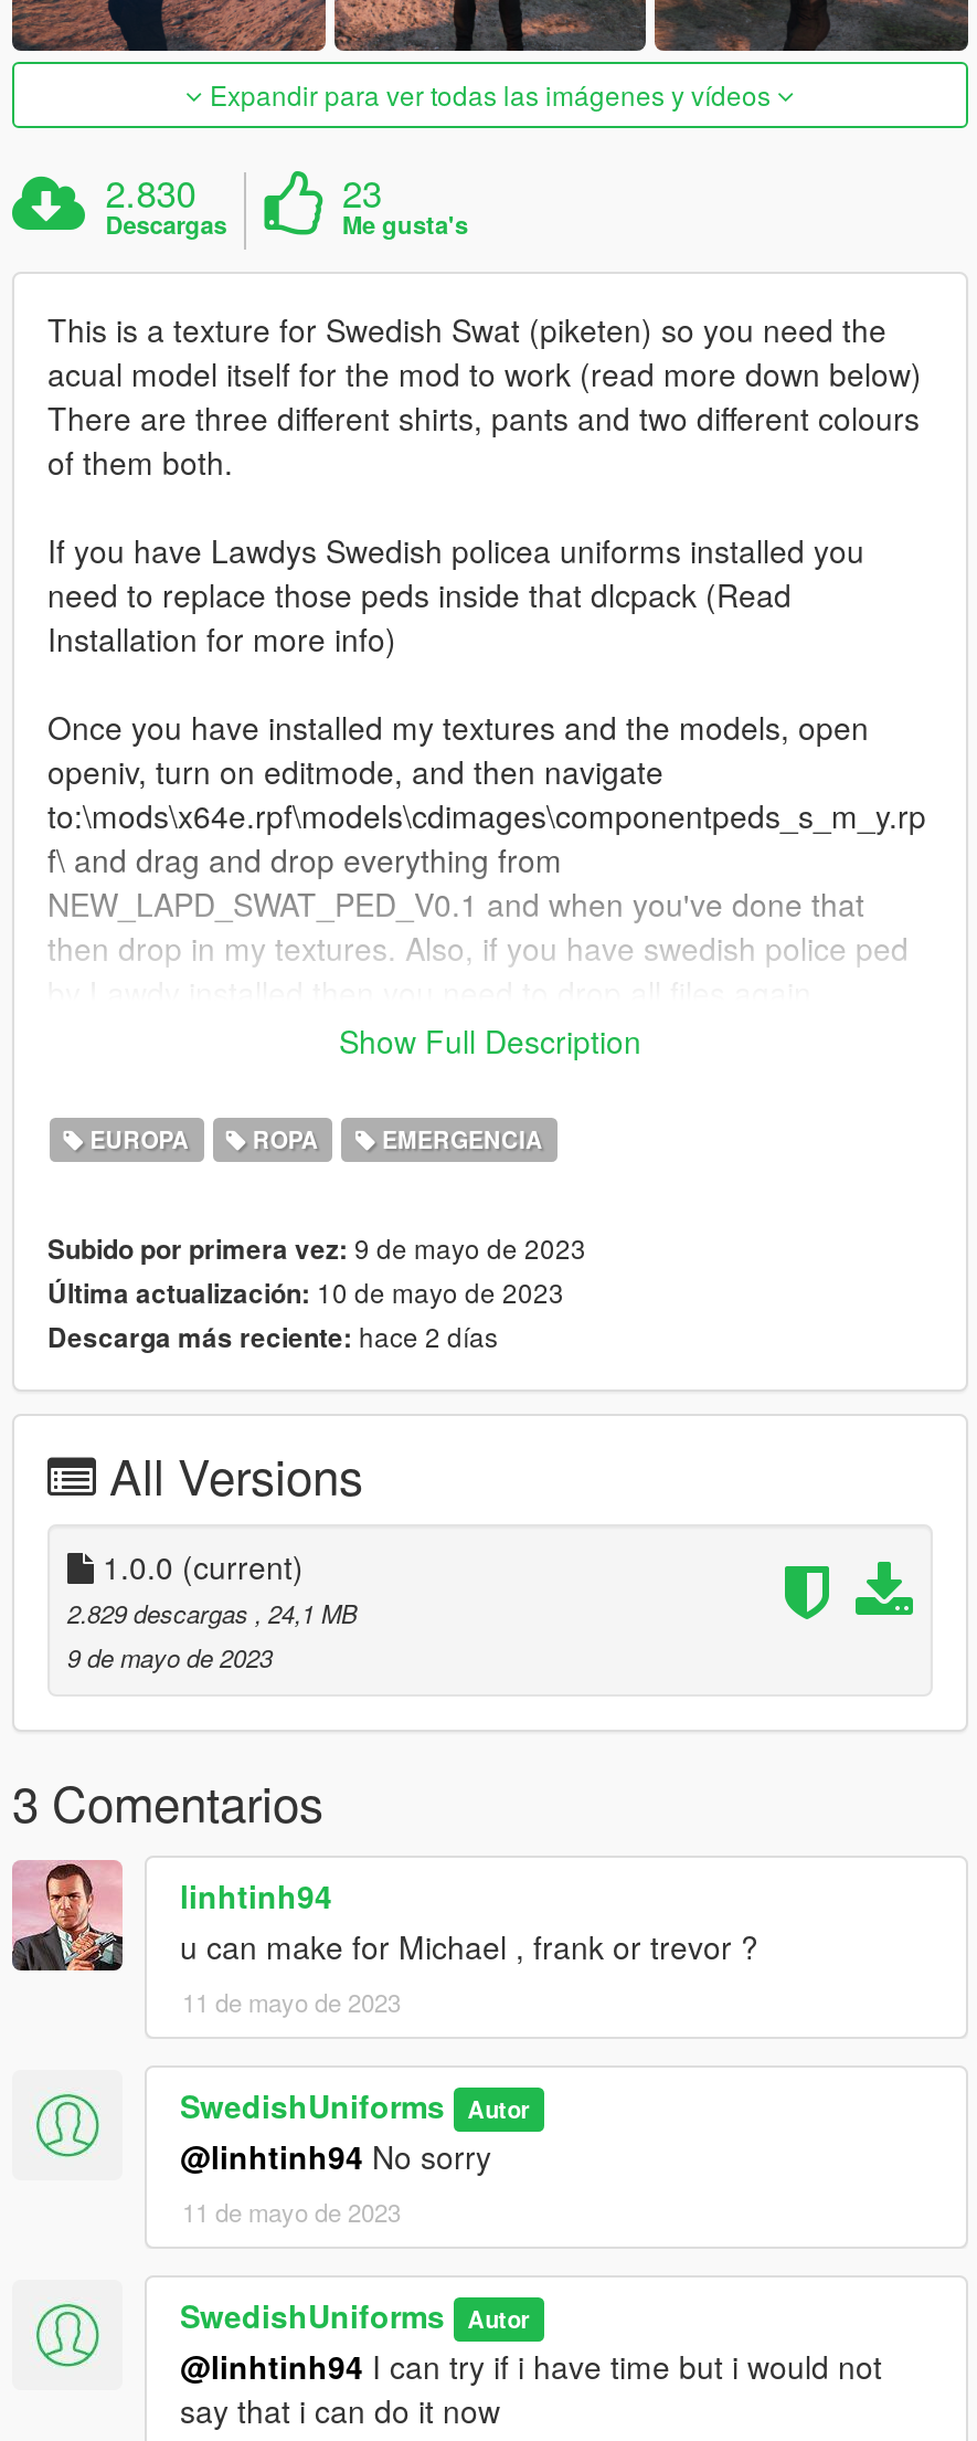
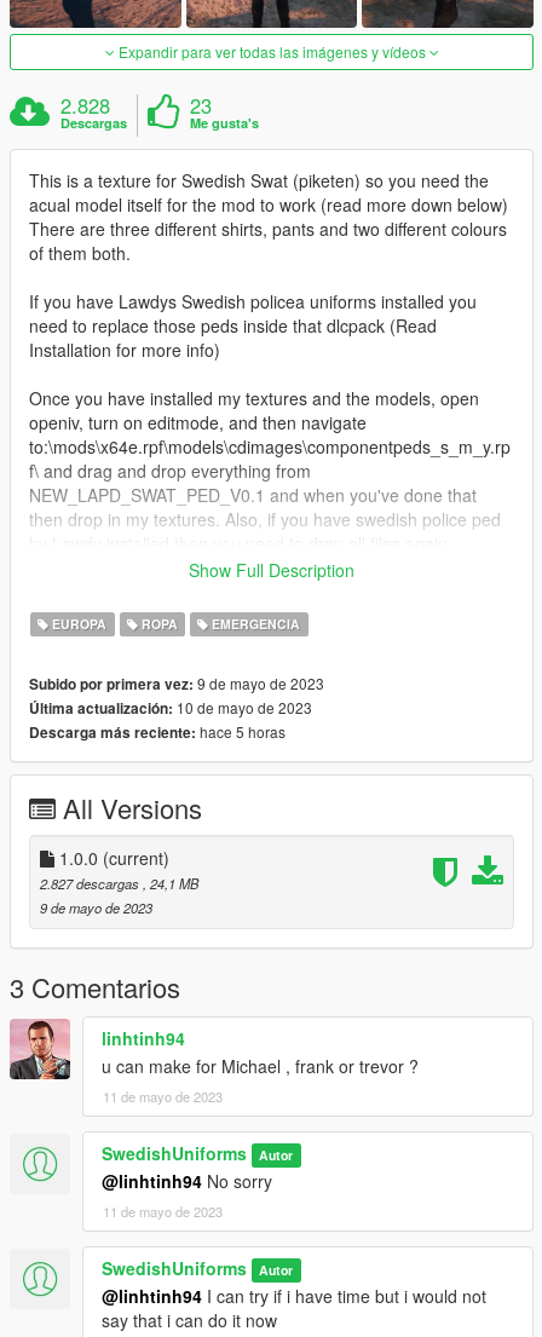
[105,165,196,218] 2.830 -> [61,90,110,119] 2.828
[47,1316,498,1356] Descarga más reciente: hace 2 días -> [29,721,286,743] Descarga más reciente: hace 5 horas
[67,1594,357,1630] 2.829 descargas, 24,1 MB -> [40,873,198,893] 2.827 descargas, 24,1 MB

